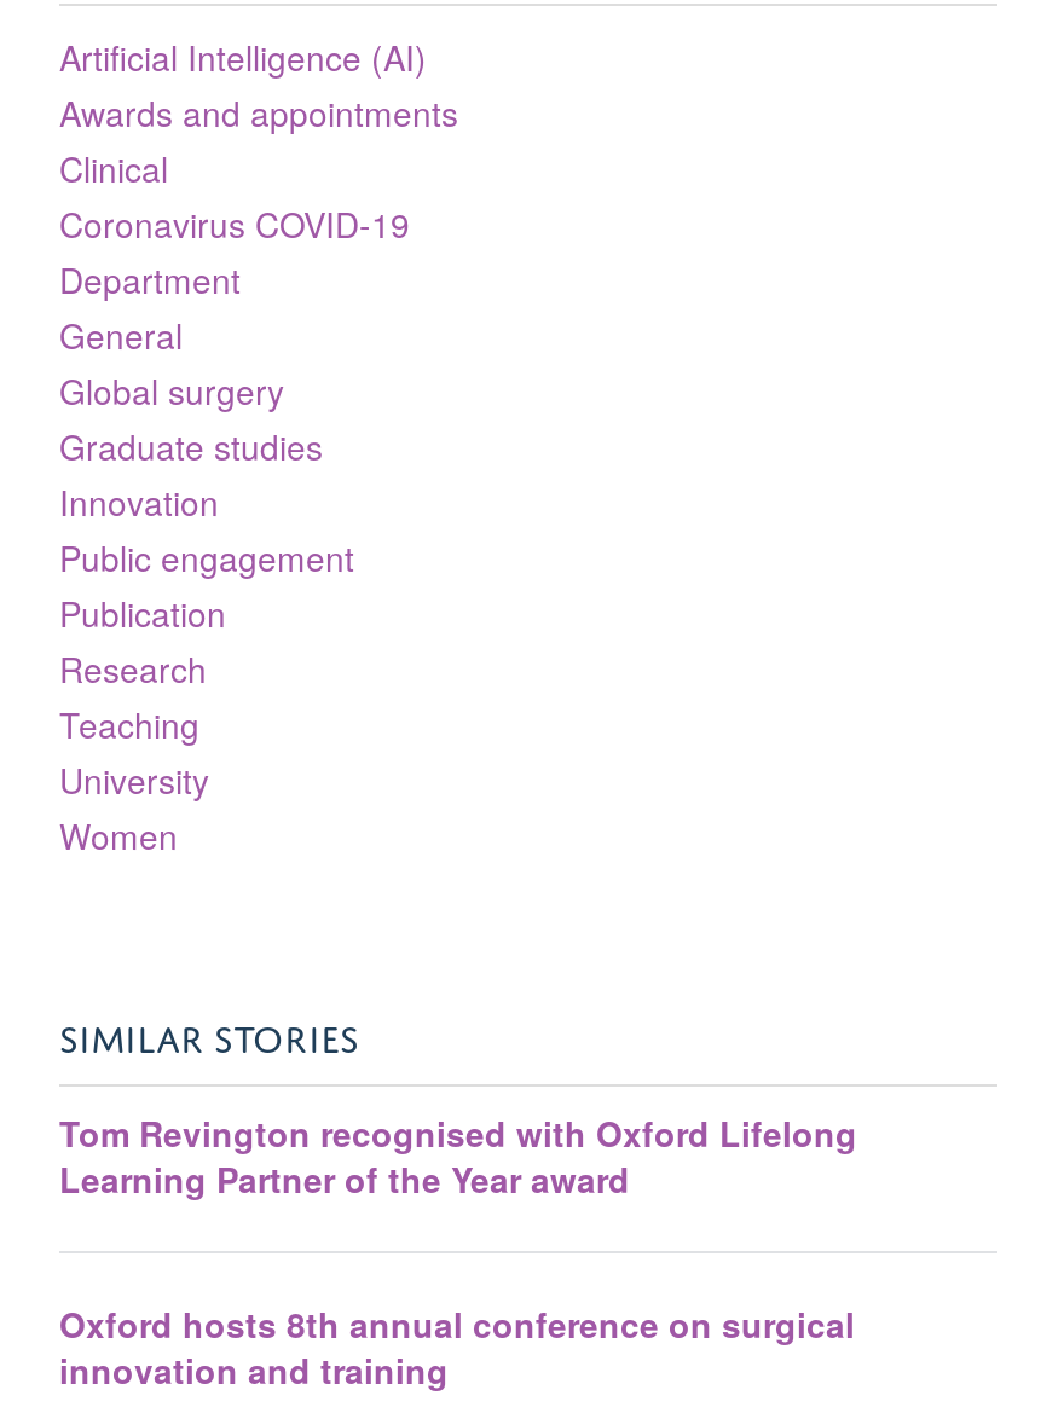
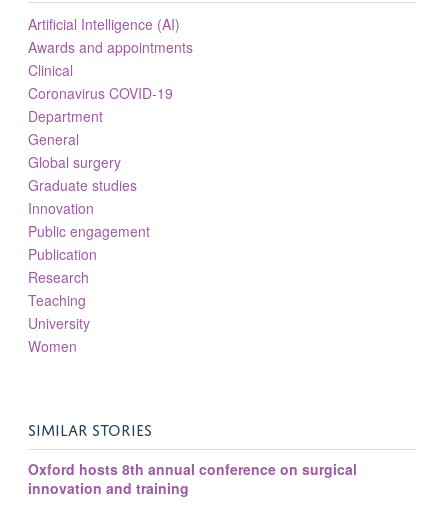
[59,1110,857,1204] Tom Revington recognised with Oxford Lifelong | Learning Partner of the Year award -> none

